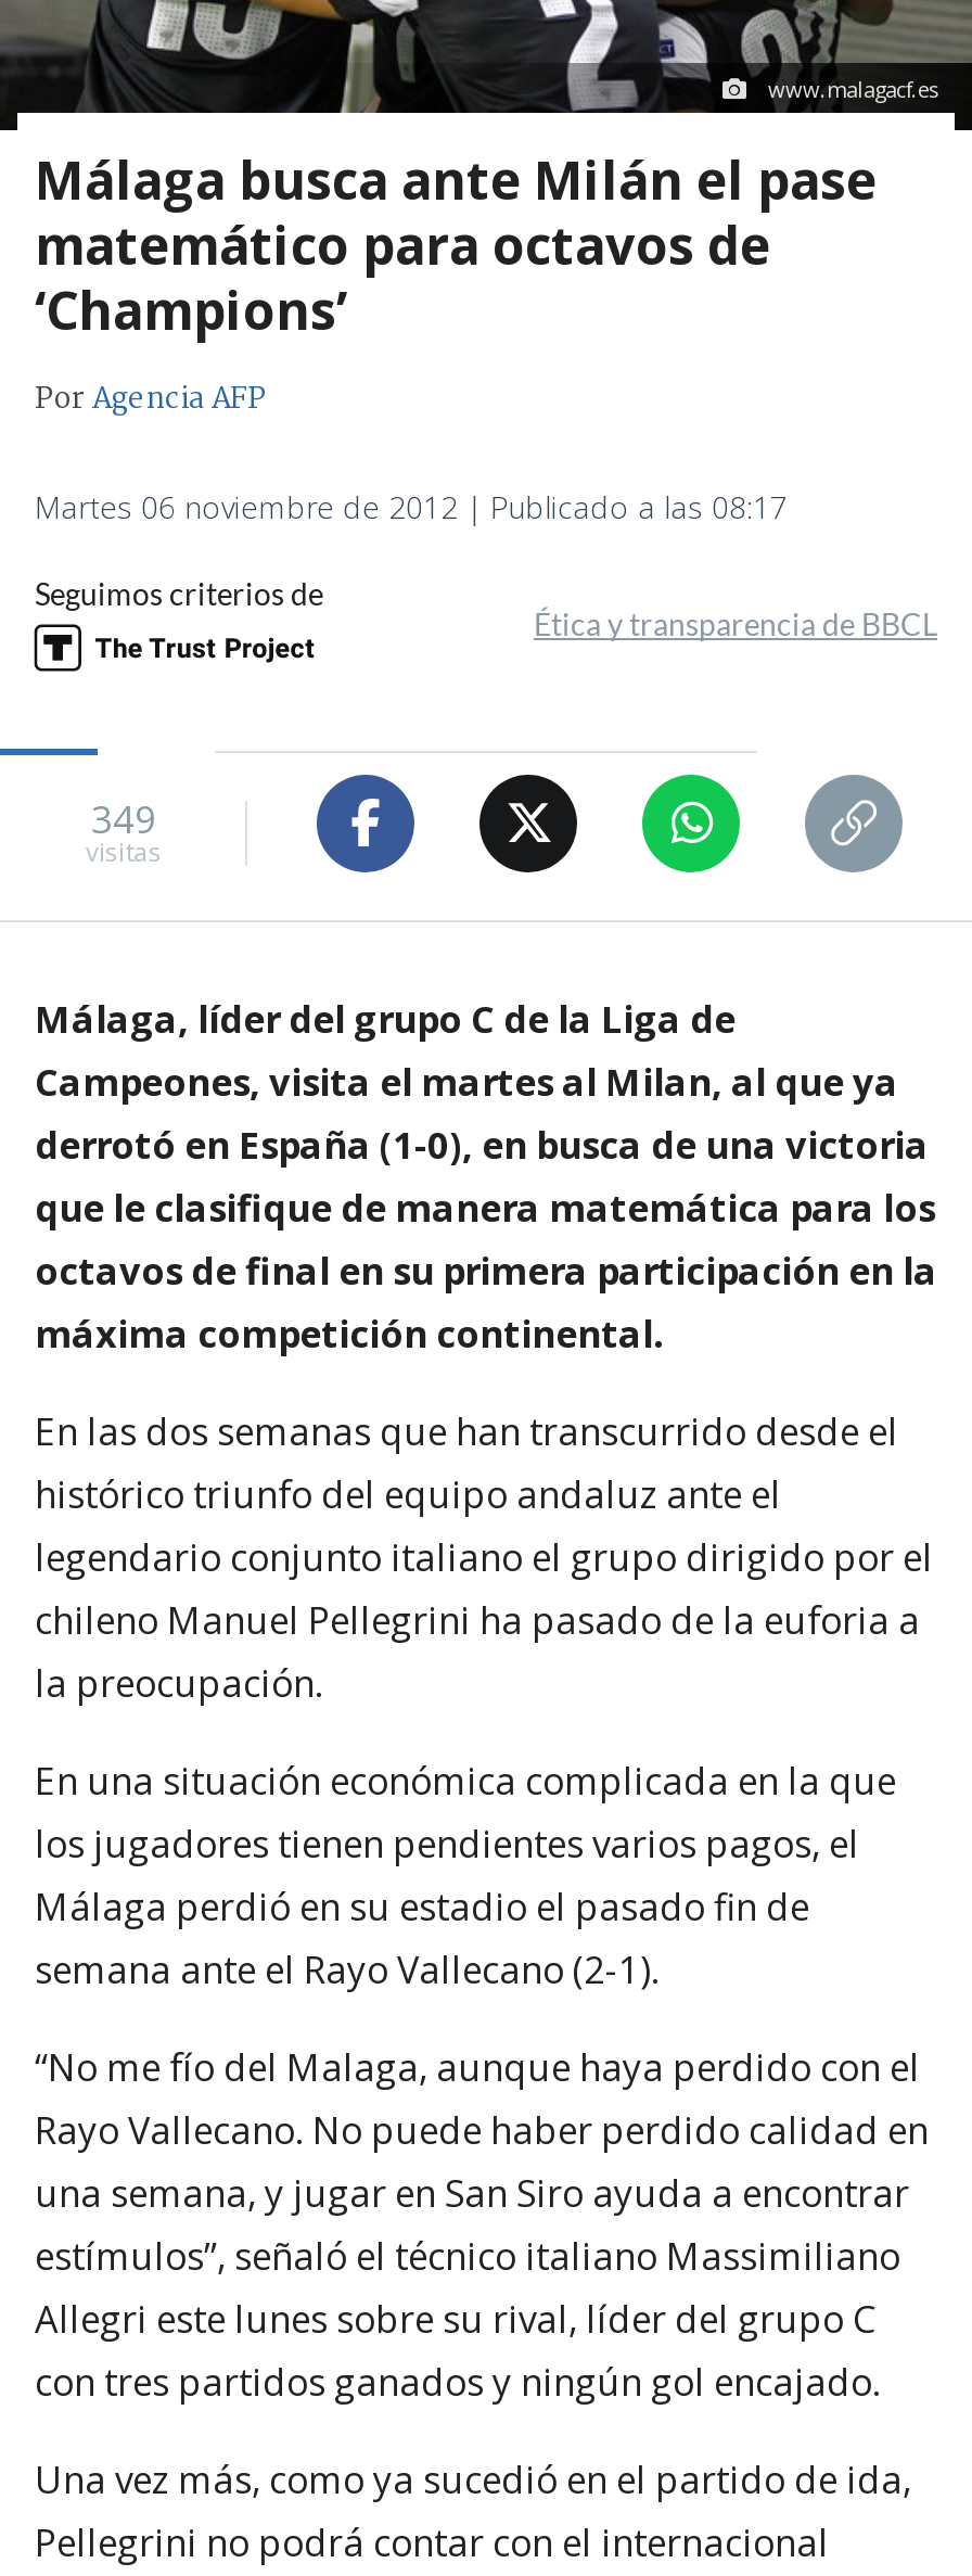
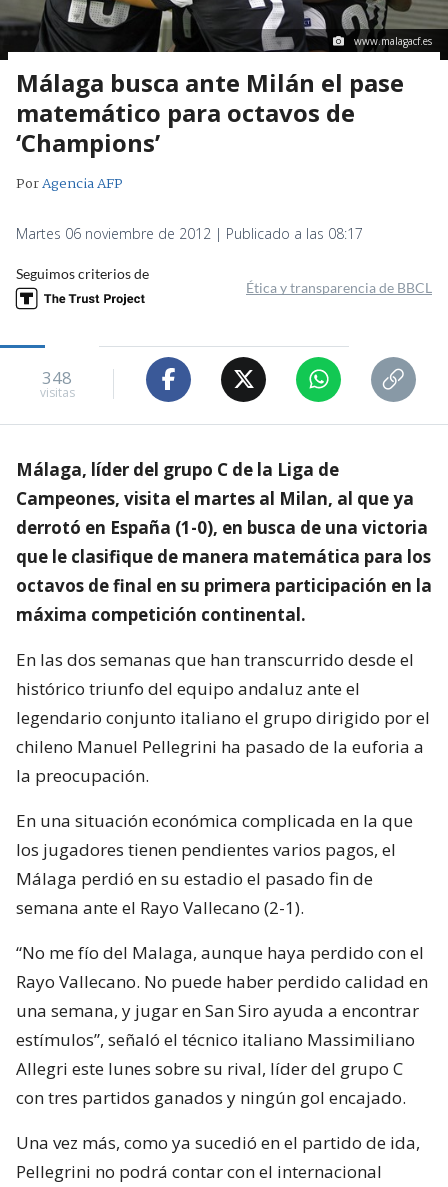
[91,795,156,845] 349 -> [42,366,72,389] 348

